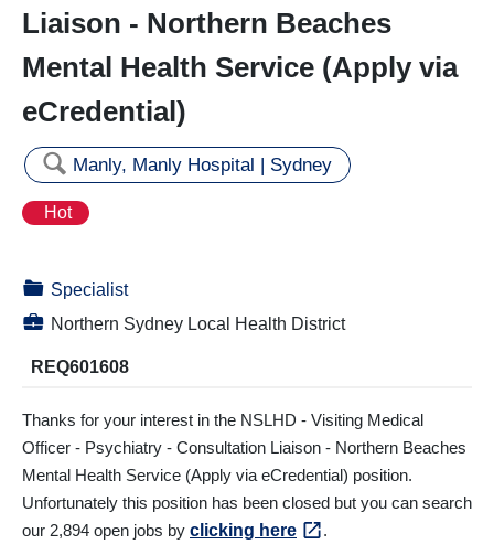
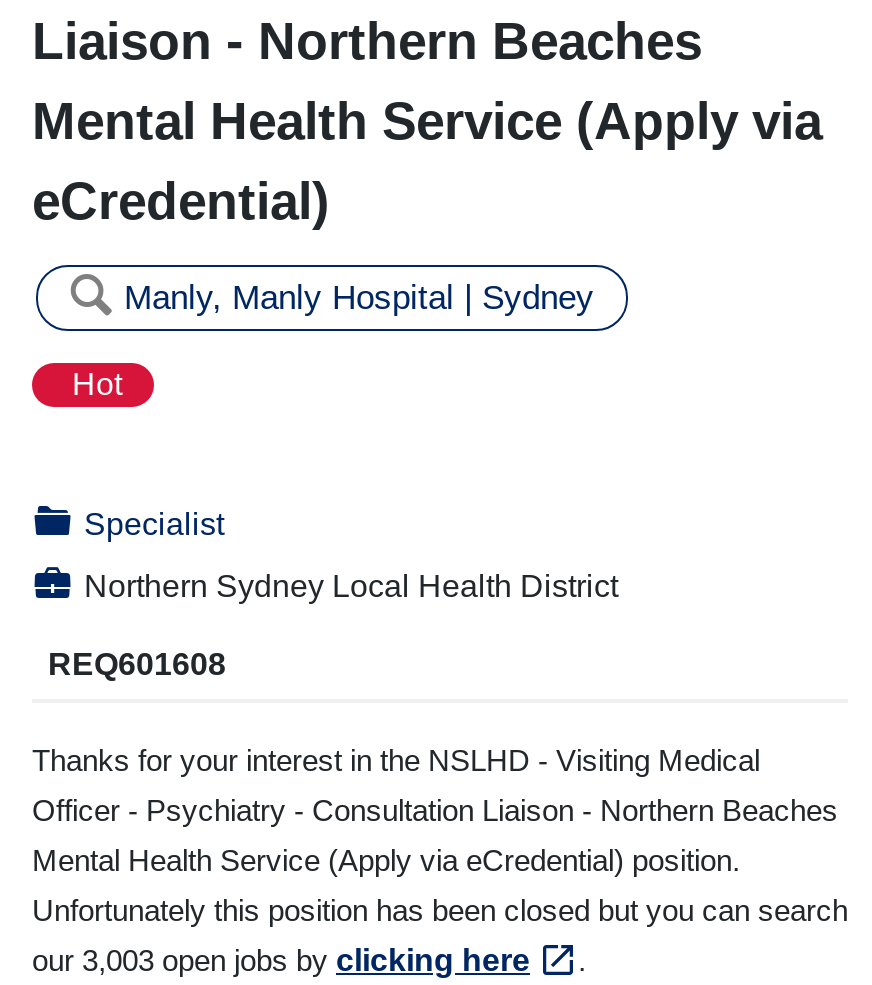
[22,521,297,540] our 2,894 open jobs by clicking here -> [32,943,530,977] our 3,003 open jobs by clicking here

